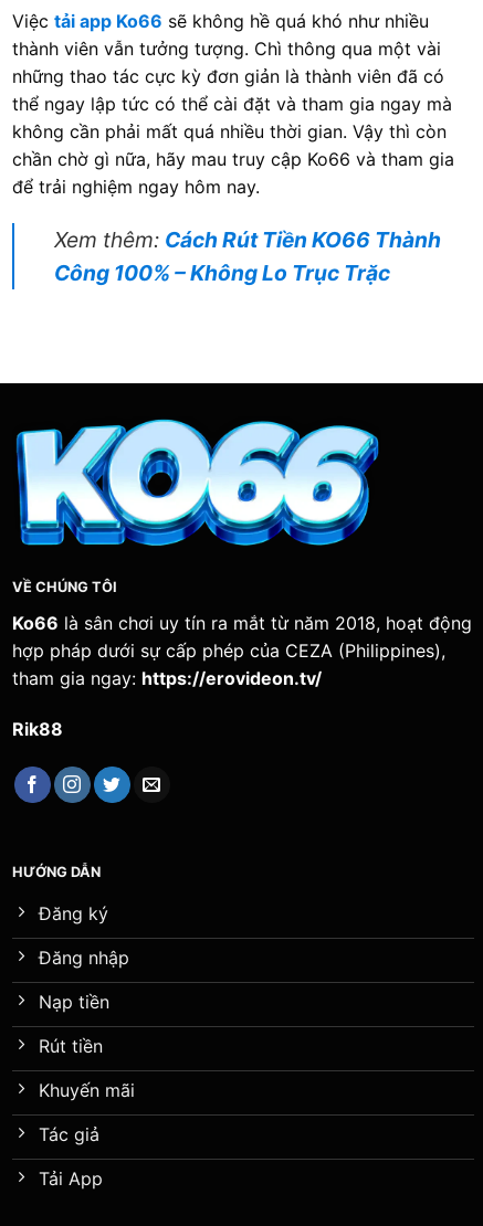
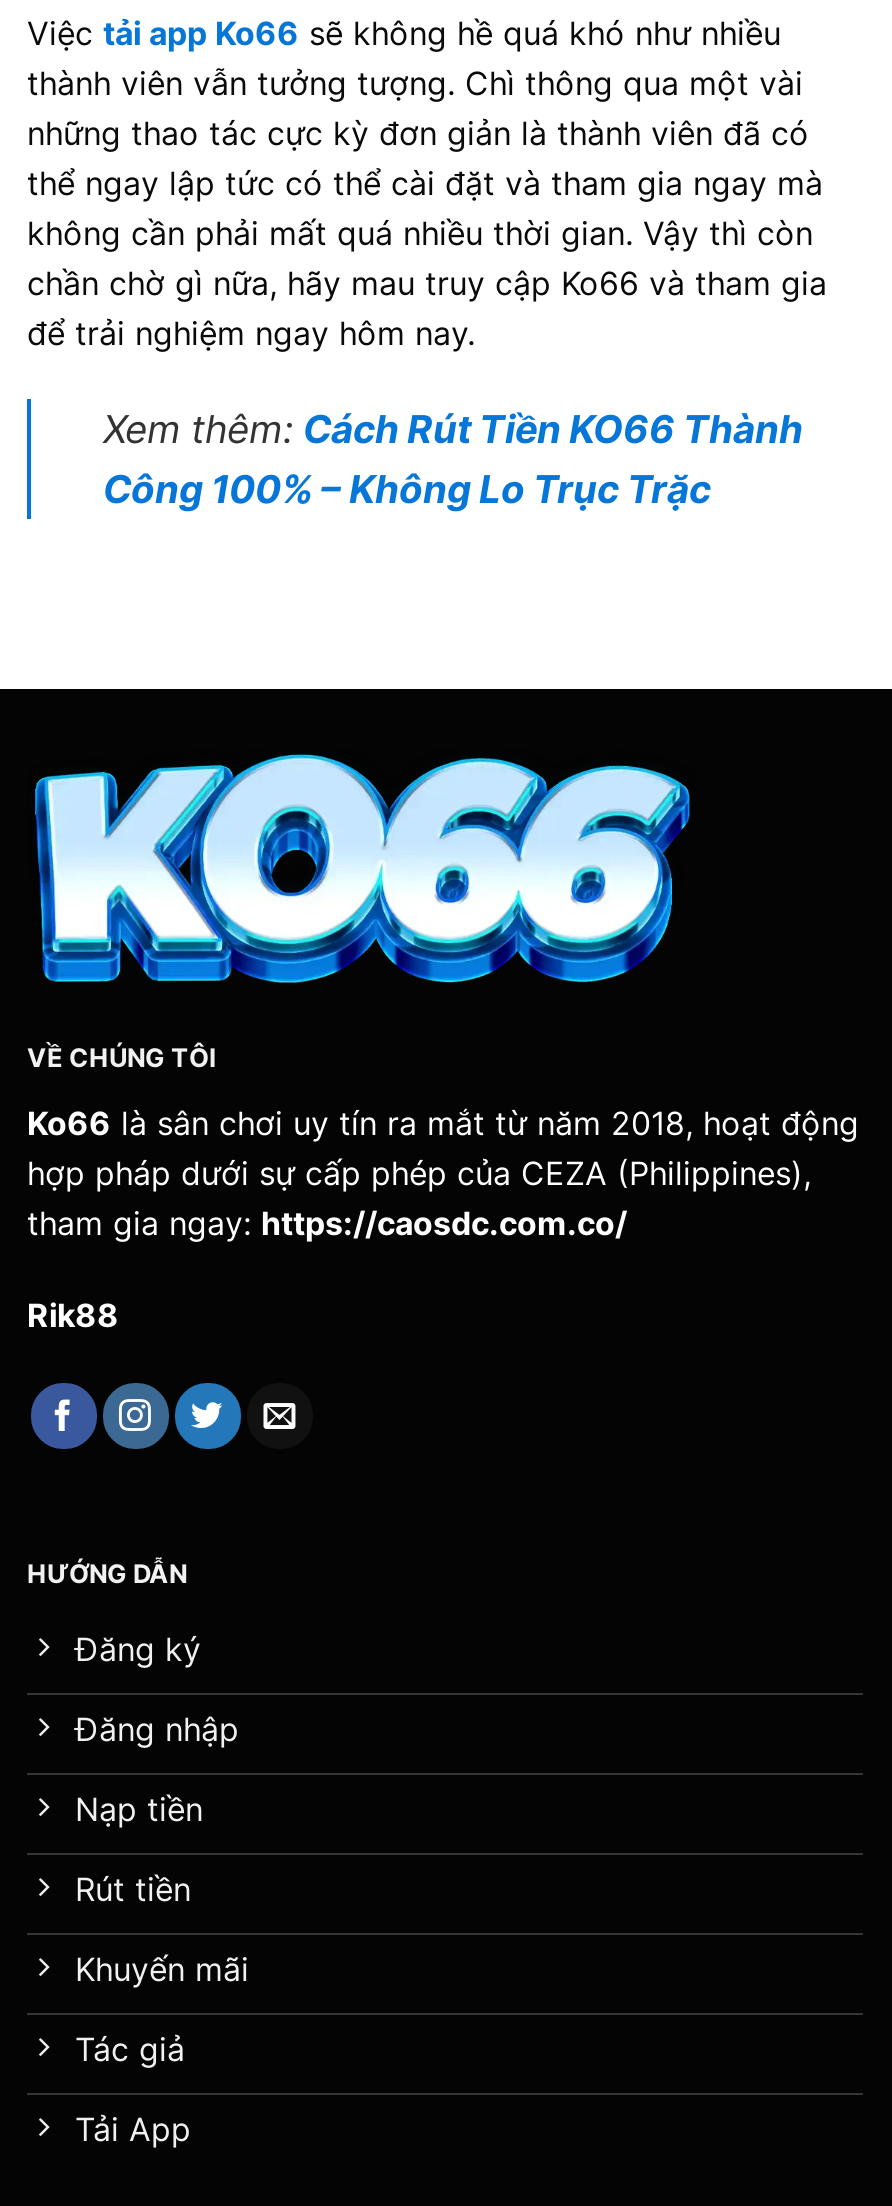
[12,667,322,690] tham gia ngay: https://erovideon.tv/ -> [27,1204,627,1244] tham gia ngay: https://caosdc.com.co/

